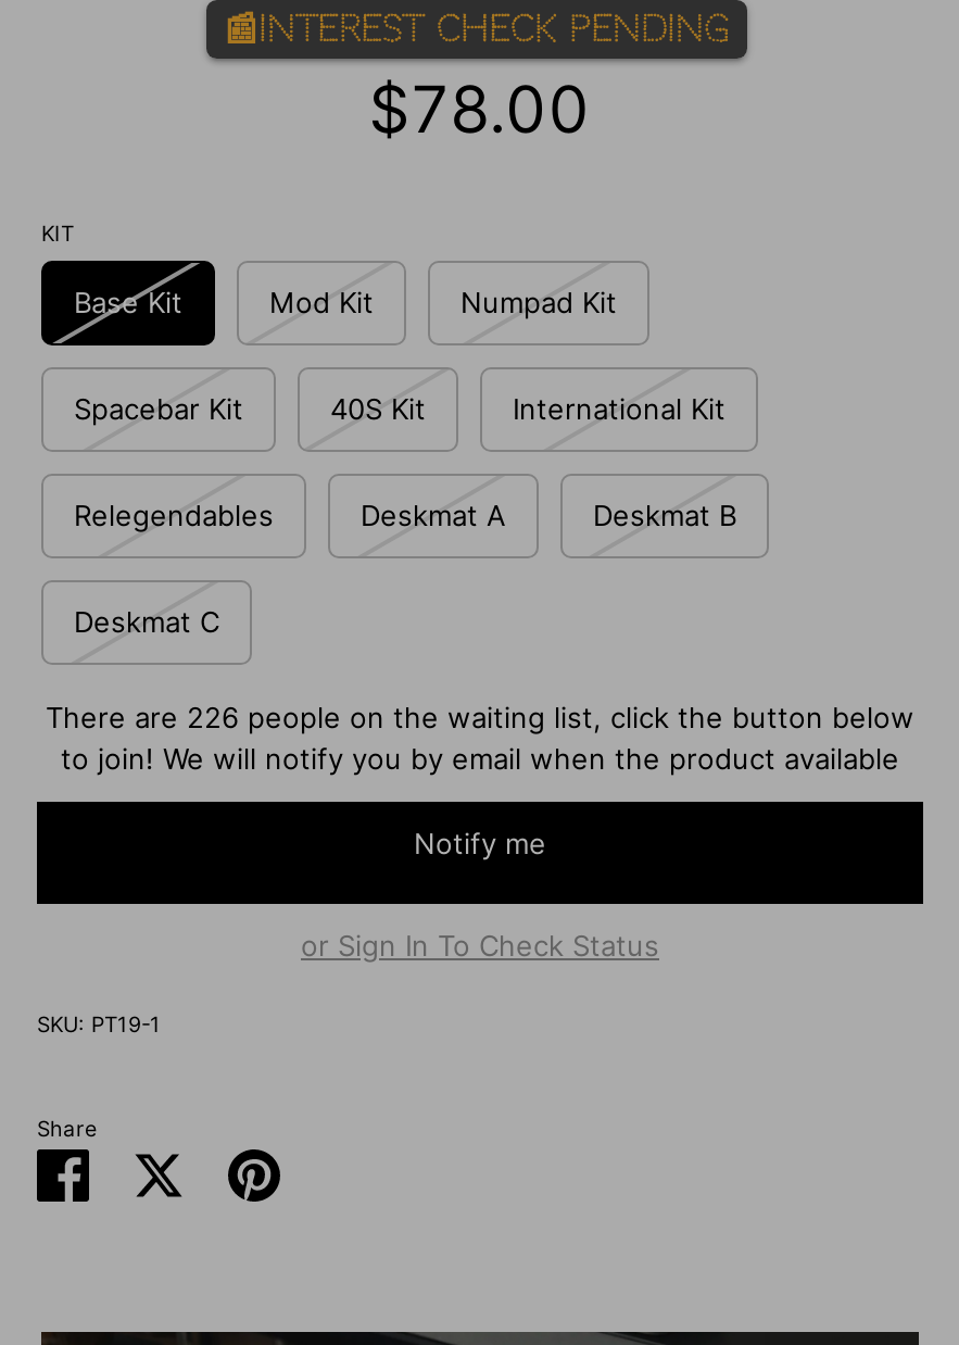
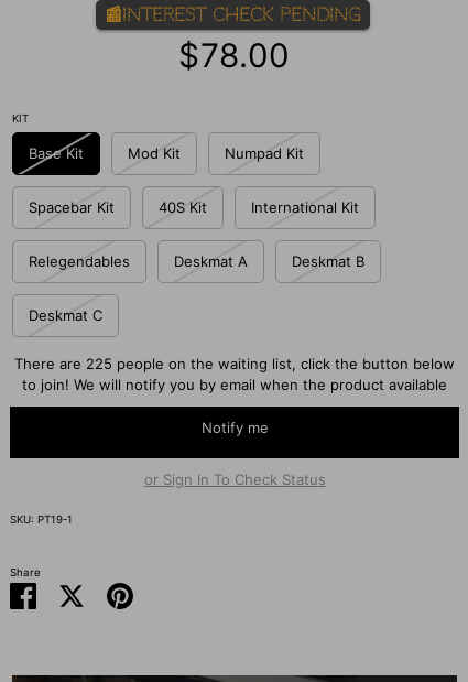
[46,699,914,734] There are 226 people on the waiting list, click the button below -> [14,355,455,372] There are 225 people on the waiting list, click the button below

